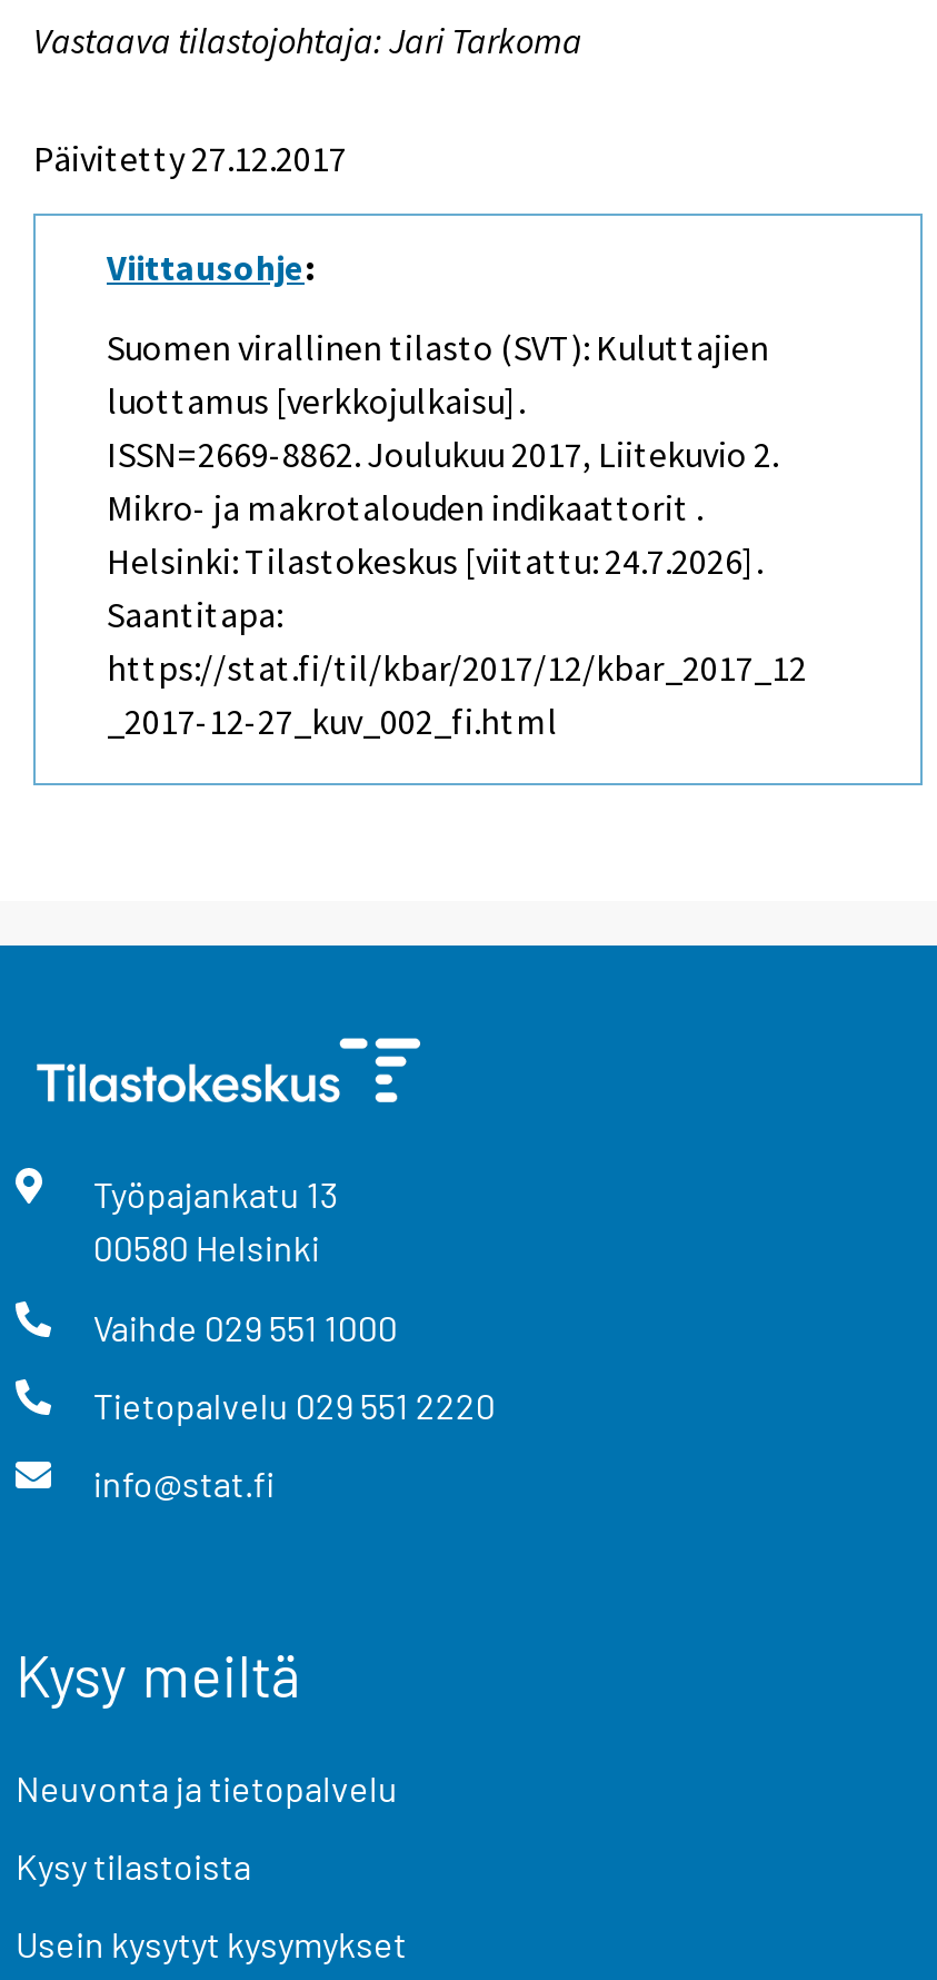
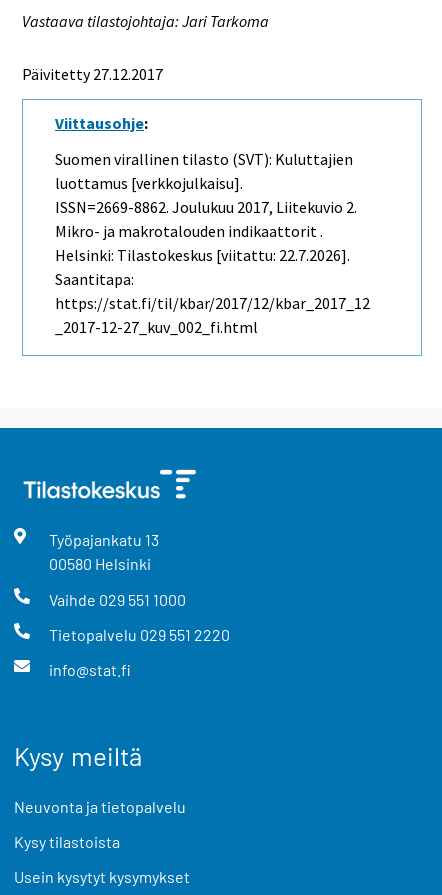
[107,539,762,584] Helsinki: Tilastokeskus [viitattu: 24.7.2026]. -> [55,245,350,265] Helsinki: Tilastokeskus [viitattu: 22.7.2026].

